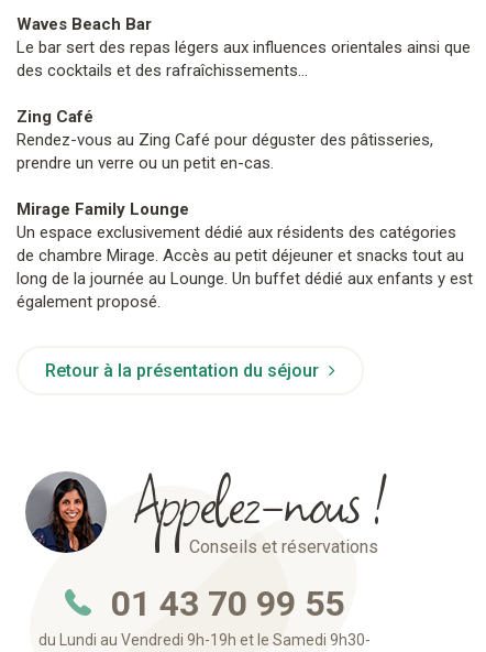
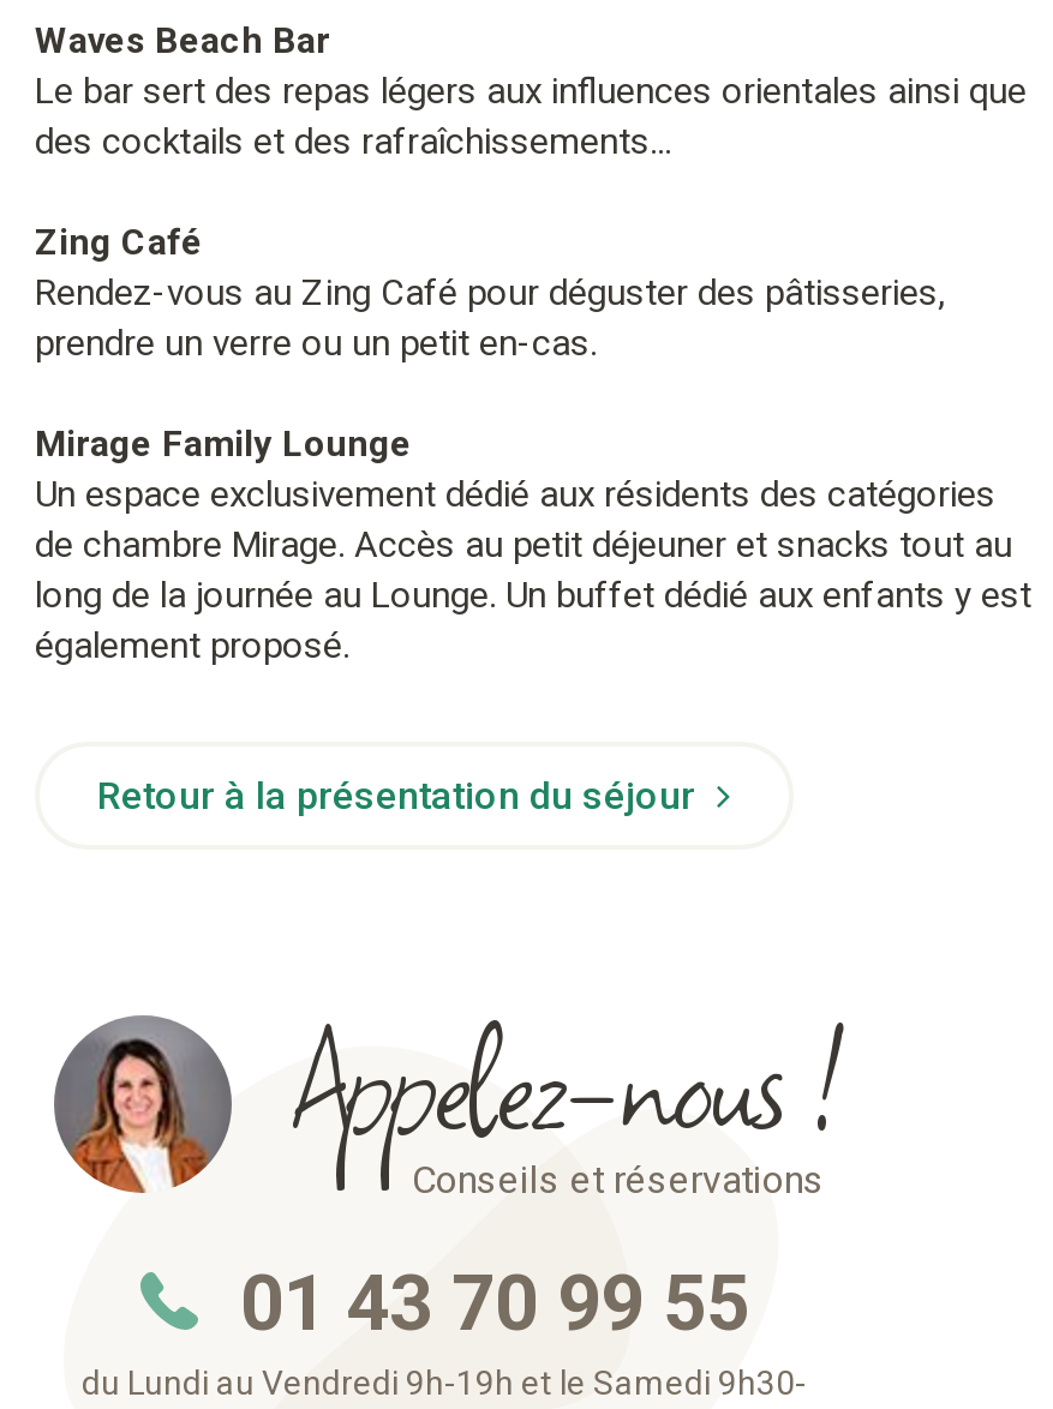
[32,478,103,554] [image] -> [68,1020,227,1195] [image]

